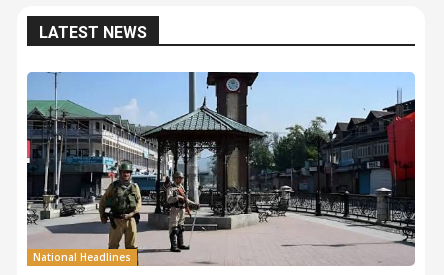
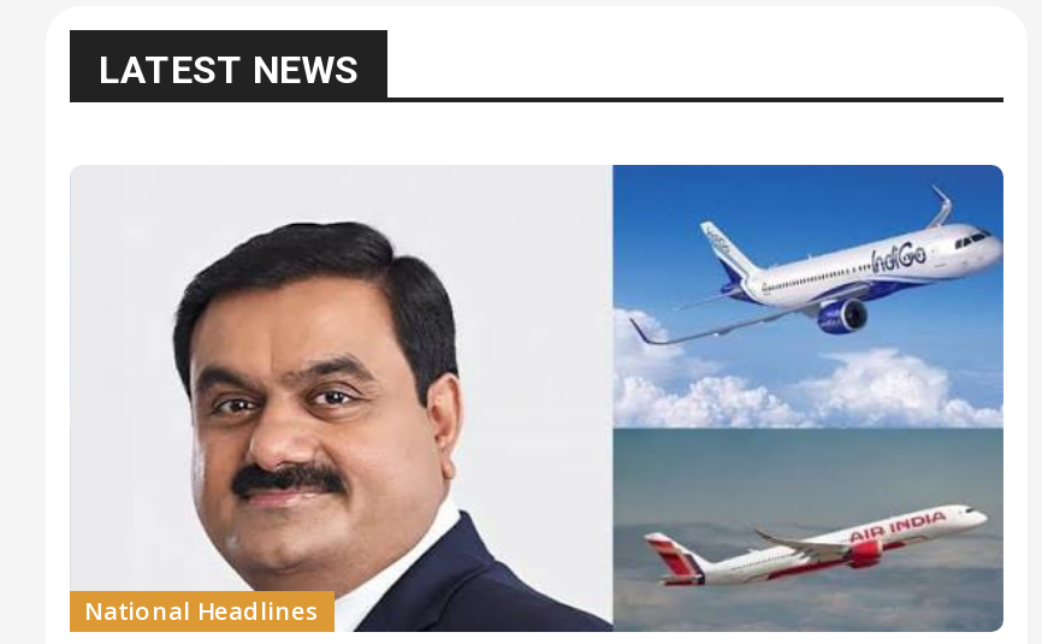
[26,71,416,266] [image] -> [70,163,1006,632] [image]

